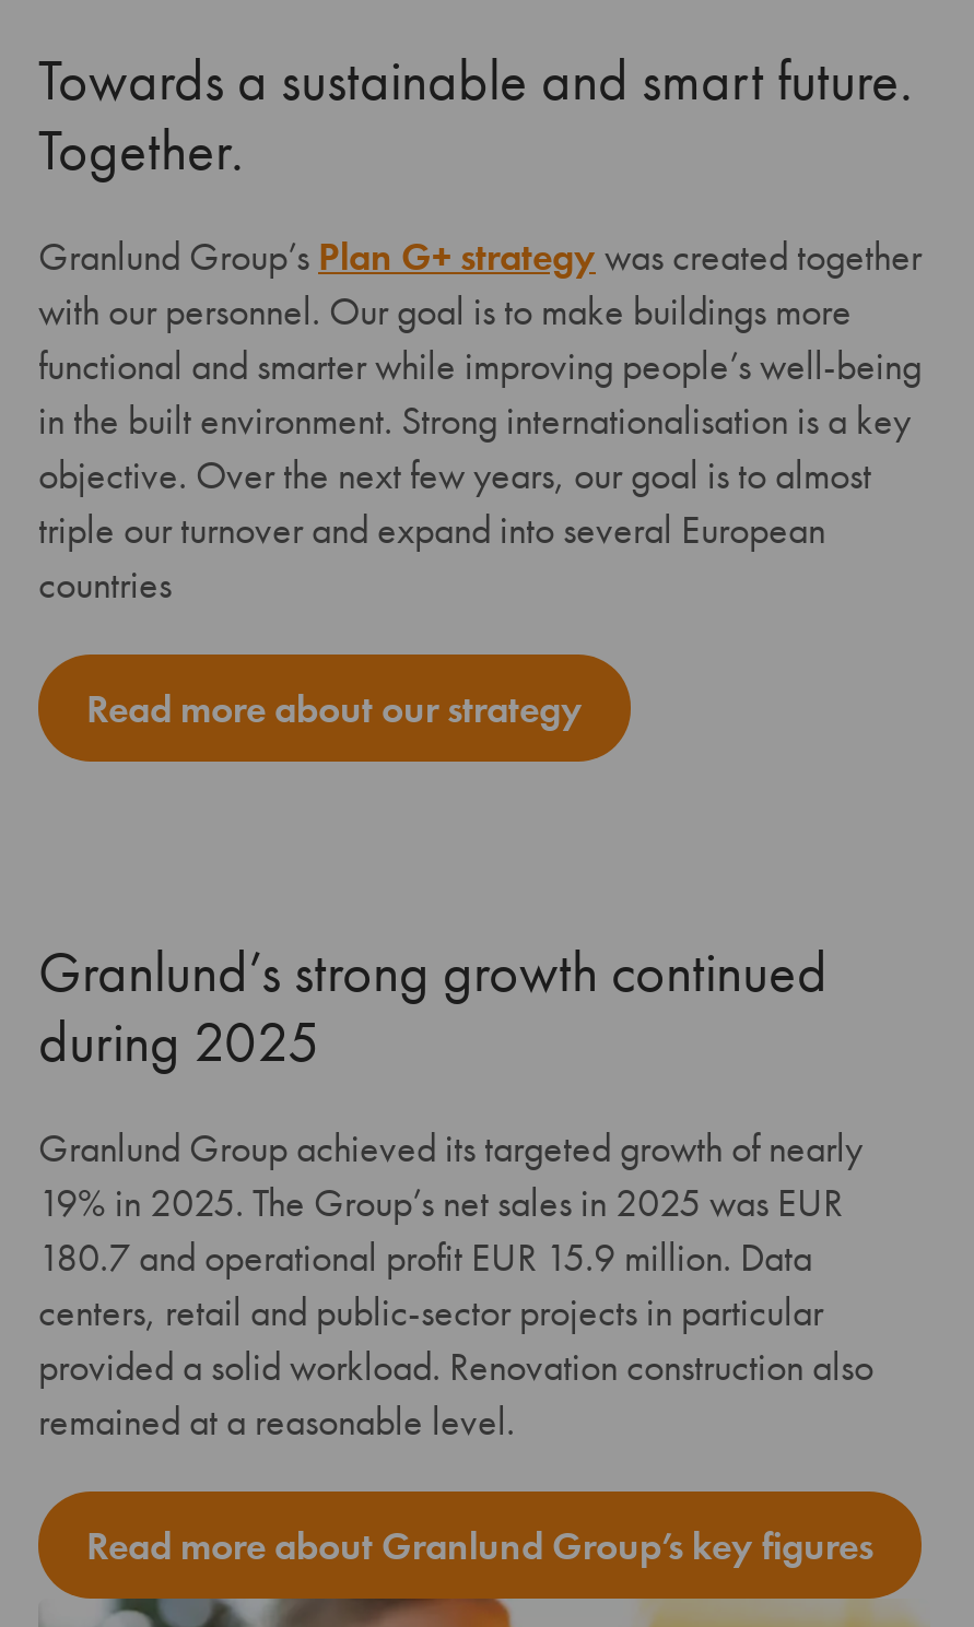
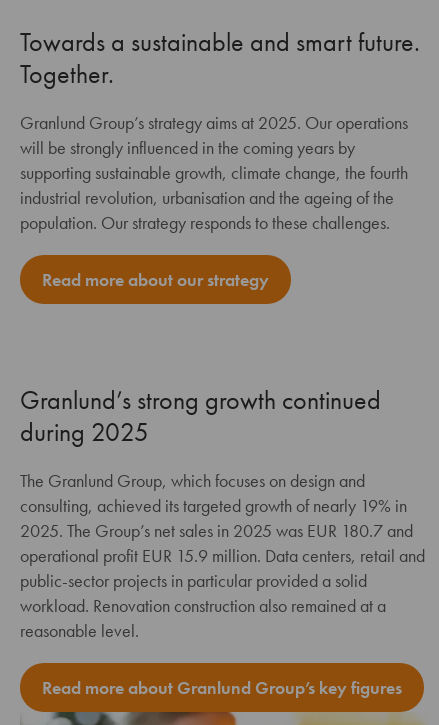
[38,232,922,610] Granlund Group’s Plan G+ strategy was created together | with our personnel. Our goal is to make buildings more | functional and smarter while improving people’s well-being | in the built environment. Strong internationalisation is a key | objective. Over the next few years, our goal is to almost | triple our turnover and expand into several European | countries -> [20,111,408,234] Granlund Group’s strategy aims at 2025. Our operations | will be strongly influenced in the coming years by | supporting sustainable growth, climate change, the fourth | industrial revolution, urbanisation and the ageing of the | population. Our strategy responds to these challenges.
moved [38,684,828,1080] -> [20,268,381,449]: Read more about our strategy | Granlund’s strong growth continued | during 2025
[38,1123,873,1447] Granlund Group achieved its targeted growth of nearly | 19% in 2025. The Group’s net sales in 2025 was EUR | 180.7 and operational profit EUR 15.9 million. Data | centers, retail and public-sector projects in particular | provided a solid workload. Renovation construction also | remained at a reasonable level. -> [20,469,425,642] The Granlund Group, which focuses on design and | consulting, achieved its targeted growth of nearly 19% in | 2025. The Group’s net sales in 2025 was EUR 180.7 and | operational profit EUR 15.9 million. Data centers, retail and | public-sector projects in particular provided a solid | workload. Renovation construction also remained at a | reasonable level.

